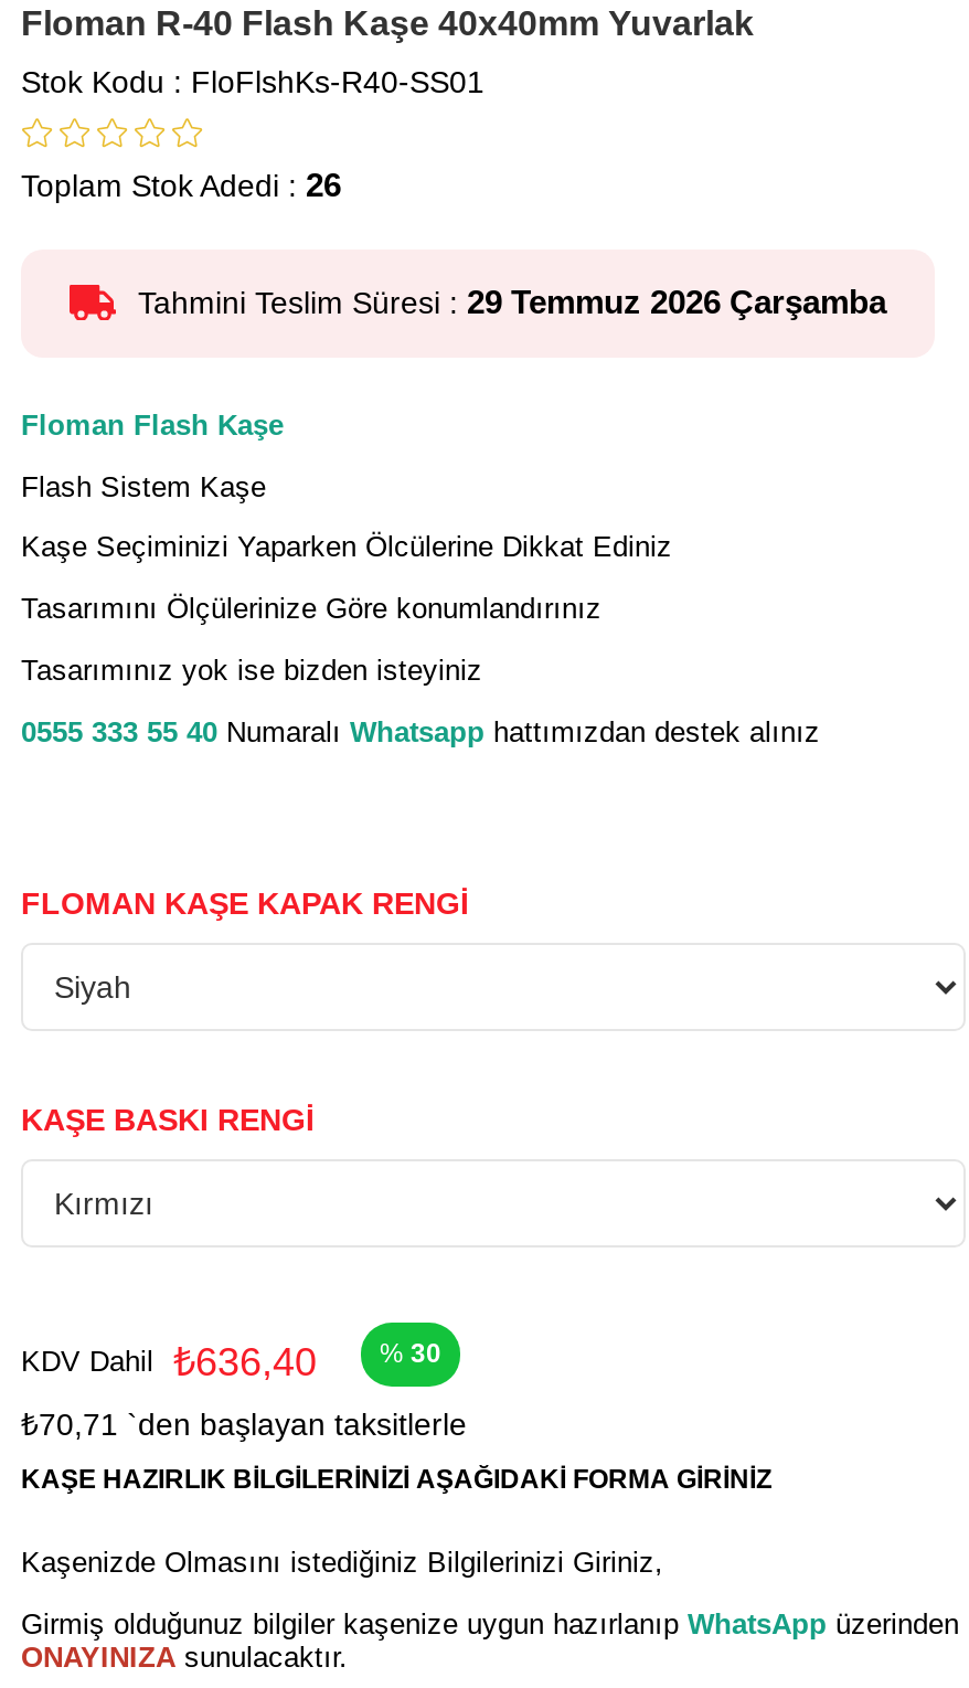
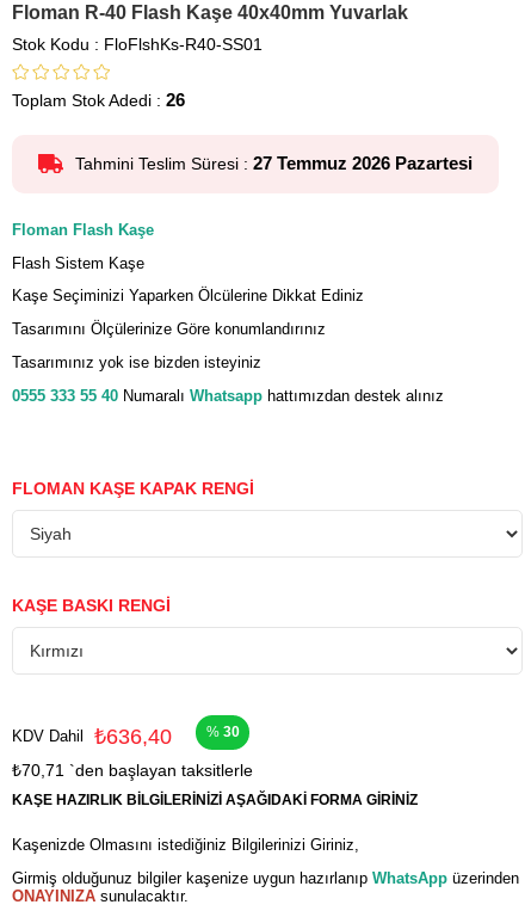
[138,283,886,320] Tahmini Teslim Süresi : 29 Temmuz 2026 Çarşamba -> [75,153,473,173] Tahmini Teslim Süresi : 27 Temmuz 2026 Pazartesi

